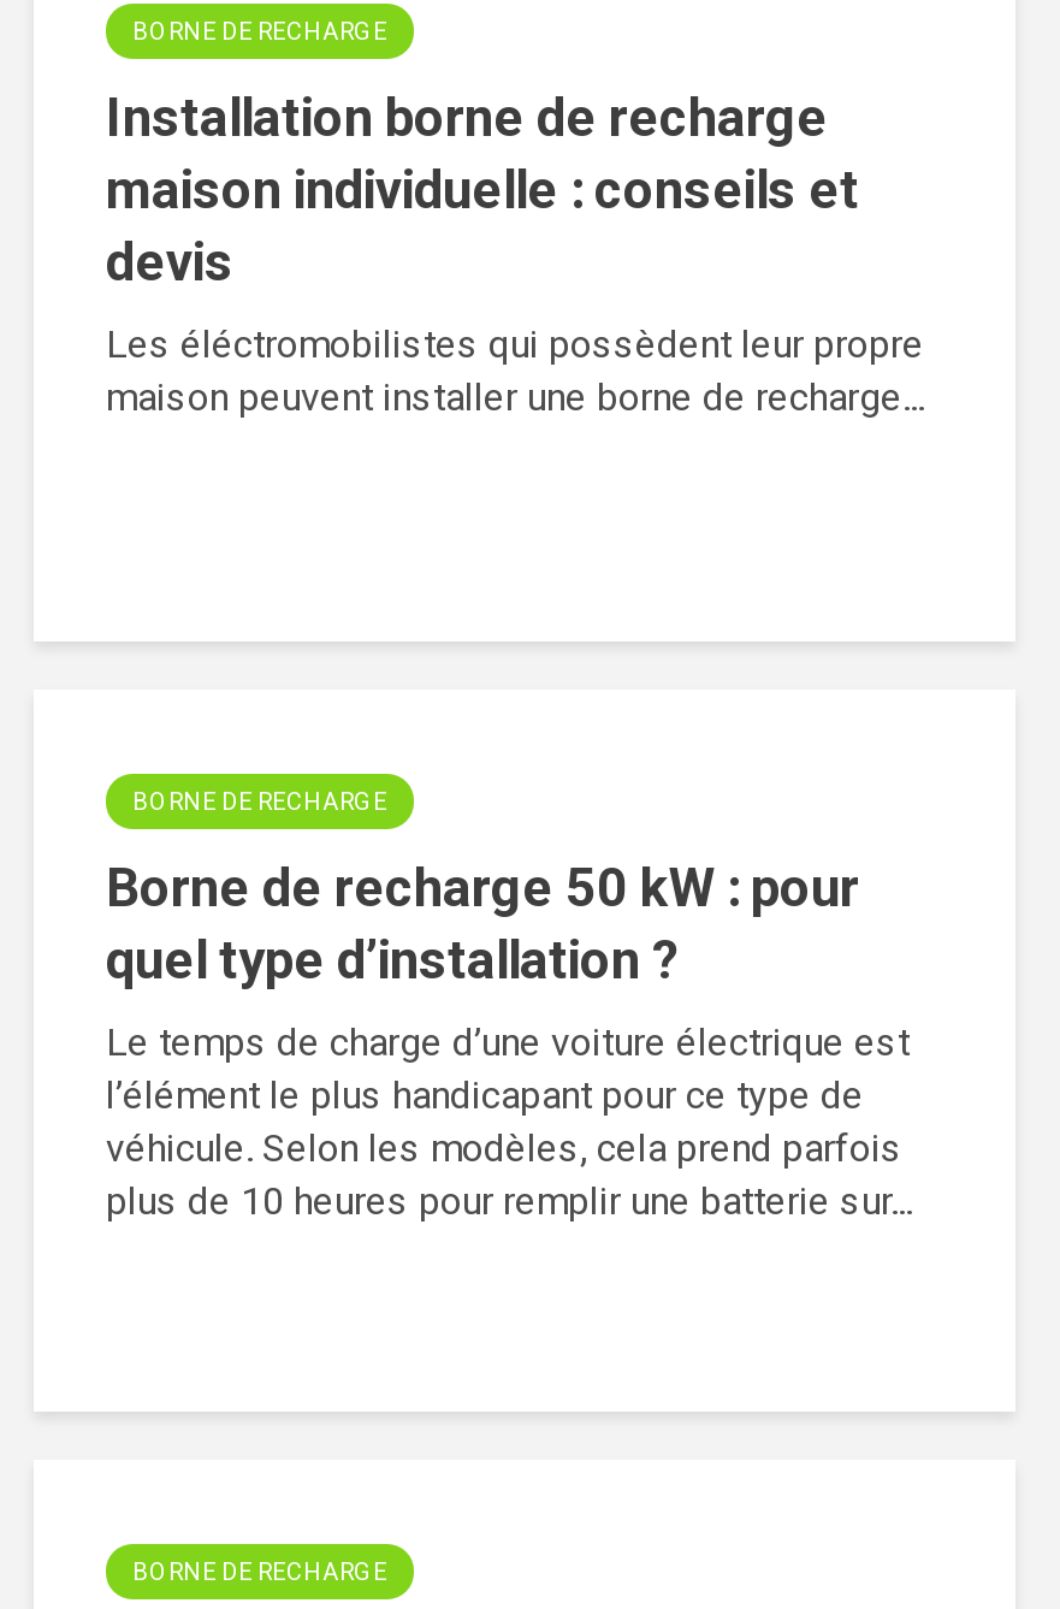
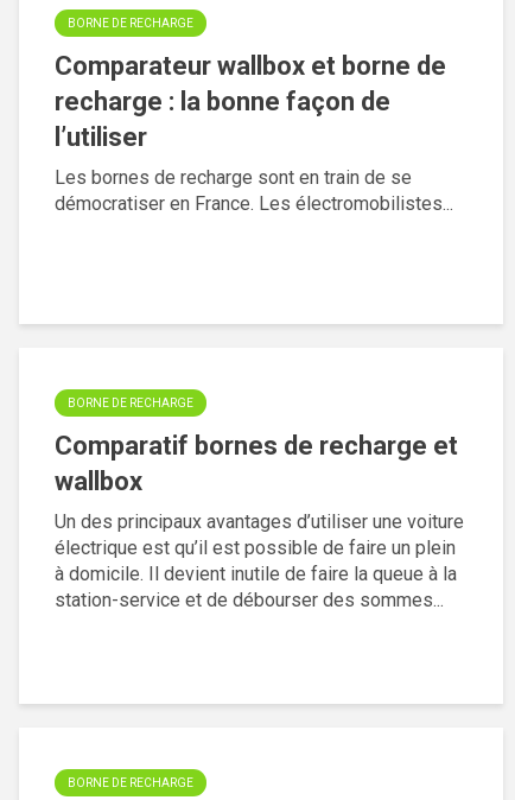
[106,87,859,291] Installation borne de recharge | maison individuelle : conseils et | devis -> [55,50,446,151] Comparateur wallbox et borne de | recharge : la bonne façon de | l’utiliser
[106,320,924,419] Les éléctromobilistes qui possèdent leur propre | maison peuvent installer une borne de recharge... -> [55,166,453,214] Les bornes de recharge sont en train de se | démocratiser en France. Les électromobilistes...
[106,857,859,989] Borne de recharge 50 kW : pour | quel type d’installation ? -> [55,430,458,496] Comparatif bornes de recharge et | wallbox
[106,1018,912,1223] Le temps de charge d’une voiture électrique est | l’élément le plus handicapant pour ce type de | véhicule. Selon les modèles, cela prend parfois | plus de 10 heures pour remplir une batterie sur... -> [55,510,464,611] Un des principaux avantages d’utiliser une voiture | électrique est qu’il est possible de faire un plein | à domicile. Il devient inutile de faire la queue à la | station-service et de débourser des sommes...

